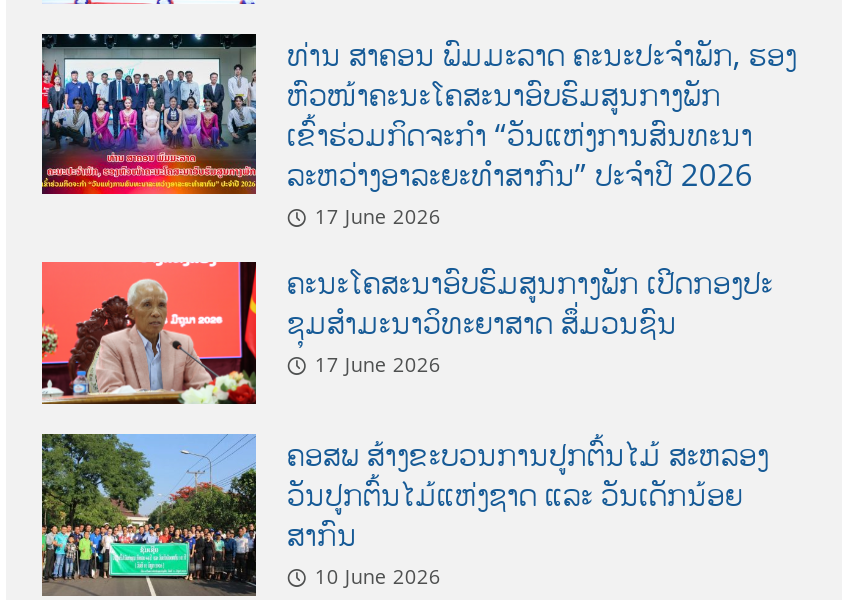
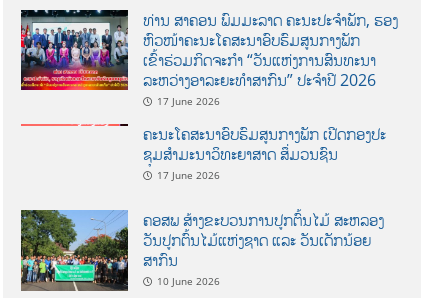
[40,264,258,406] [image] -> none

